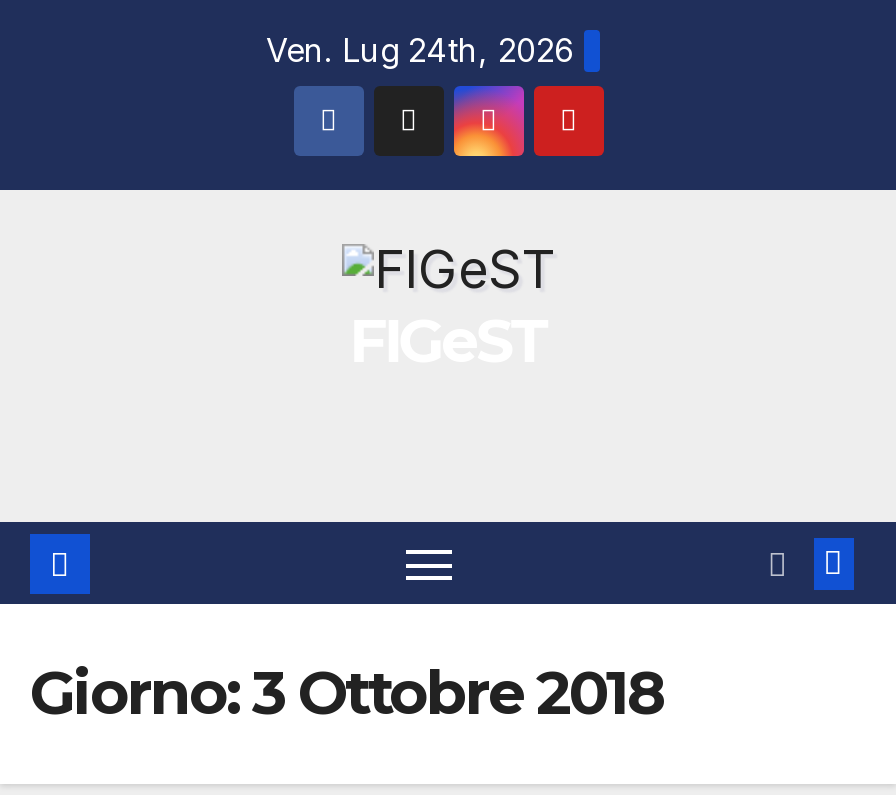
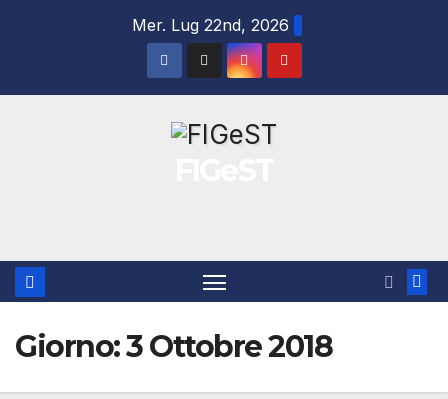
[266,30,574,70] Ven. Lug 24th, 2026 -> [131,15,288,35] Mer. Lug 22nd, 2026

